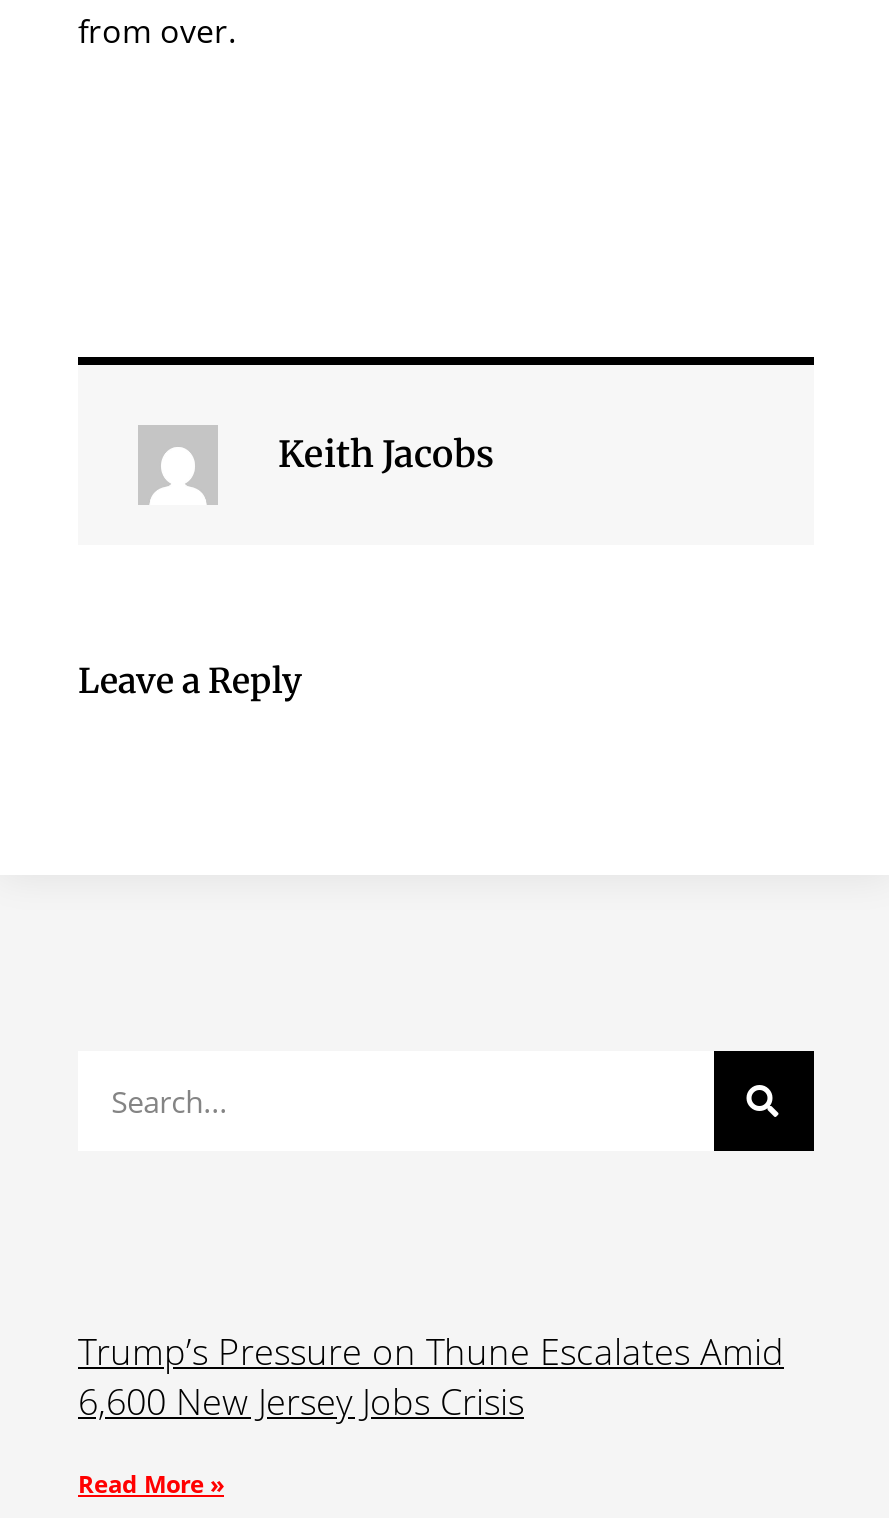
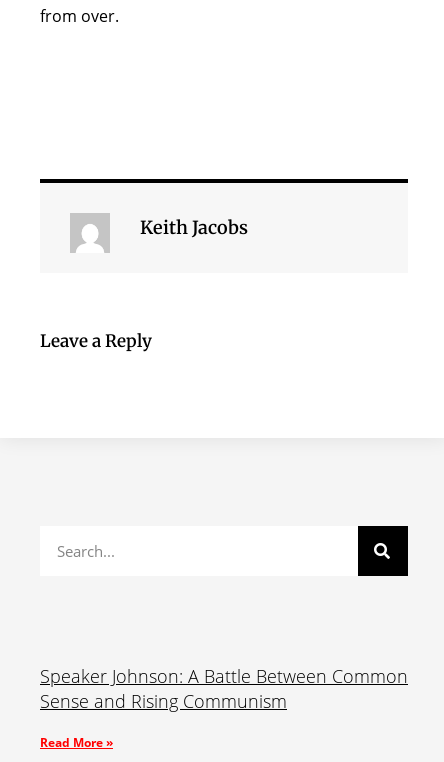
[78,1327,784,1425] Trump’s Pressure on Thune Escalates Amid | 6,600 New Jersey Jobs Crisis -> [40,664,408,713] Speaker Johnson: A Battle Between Common | Sense and Rising Communism

